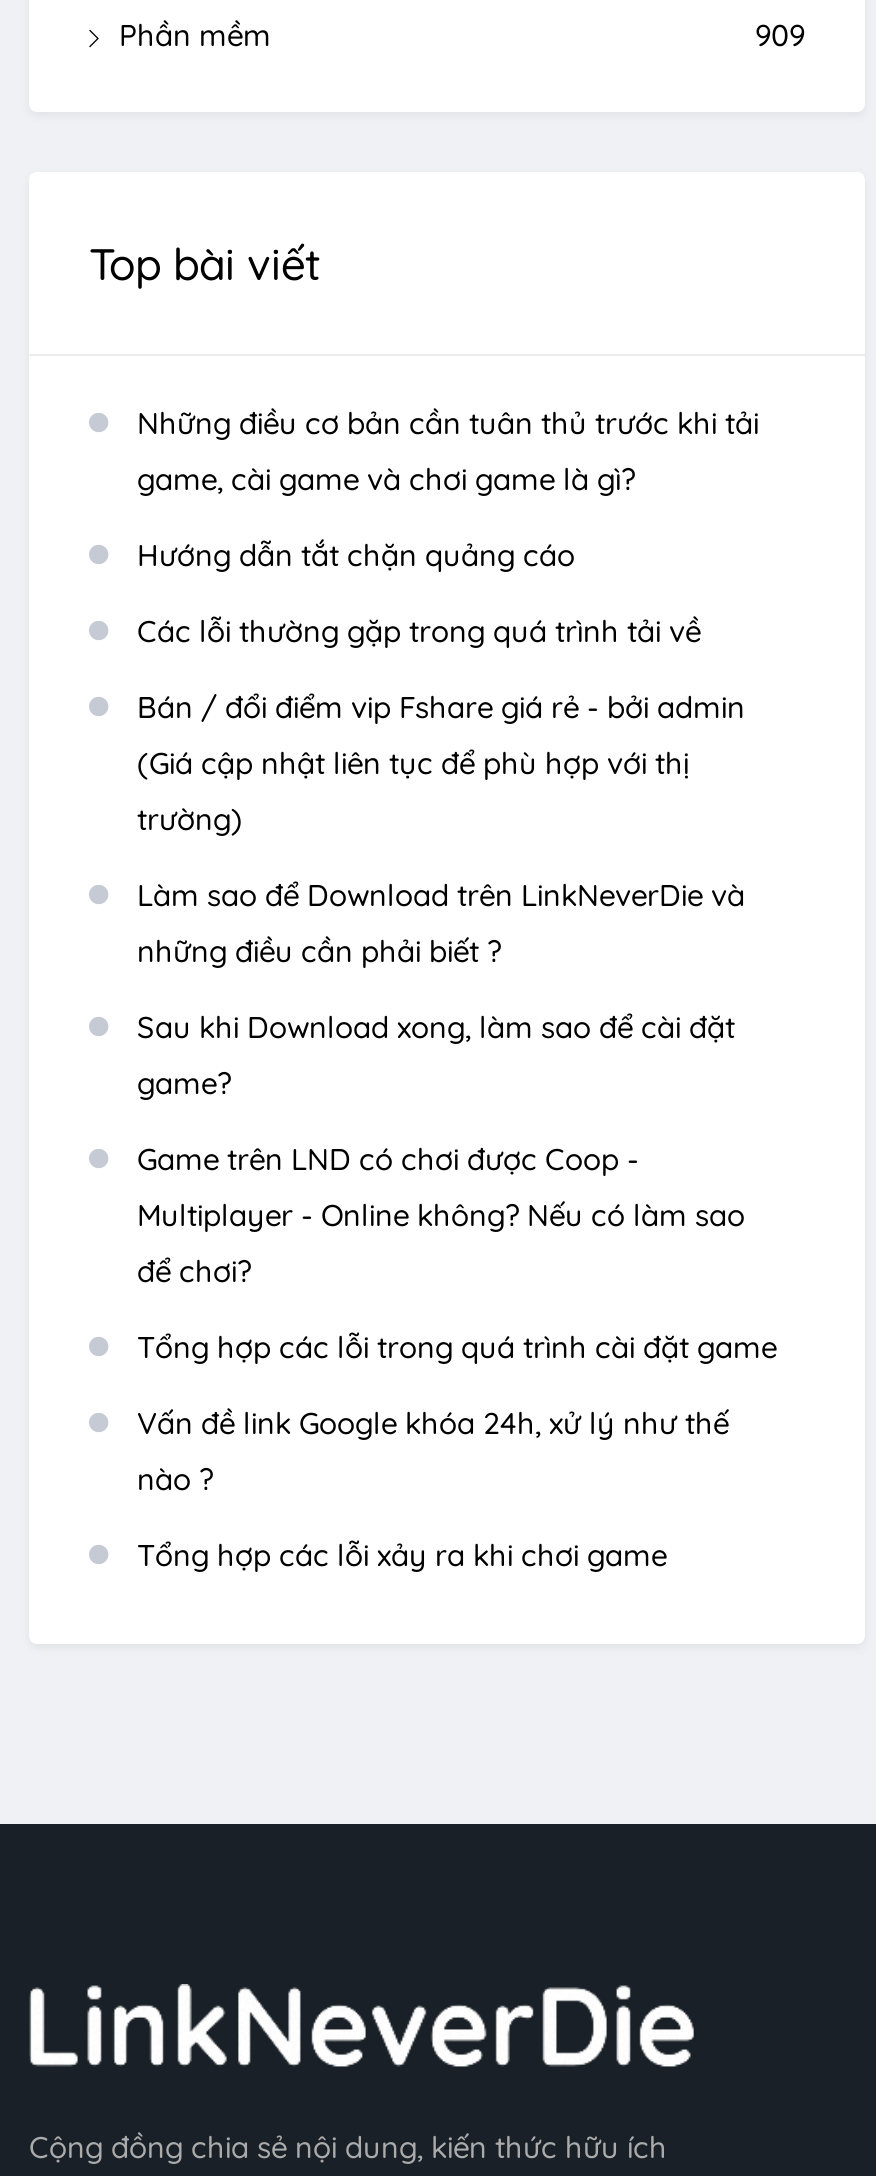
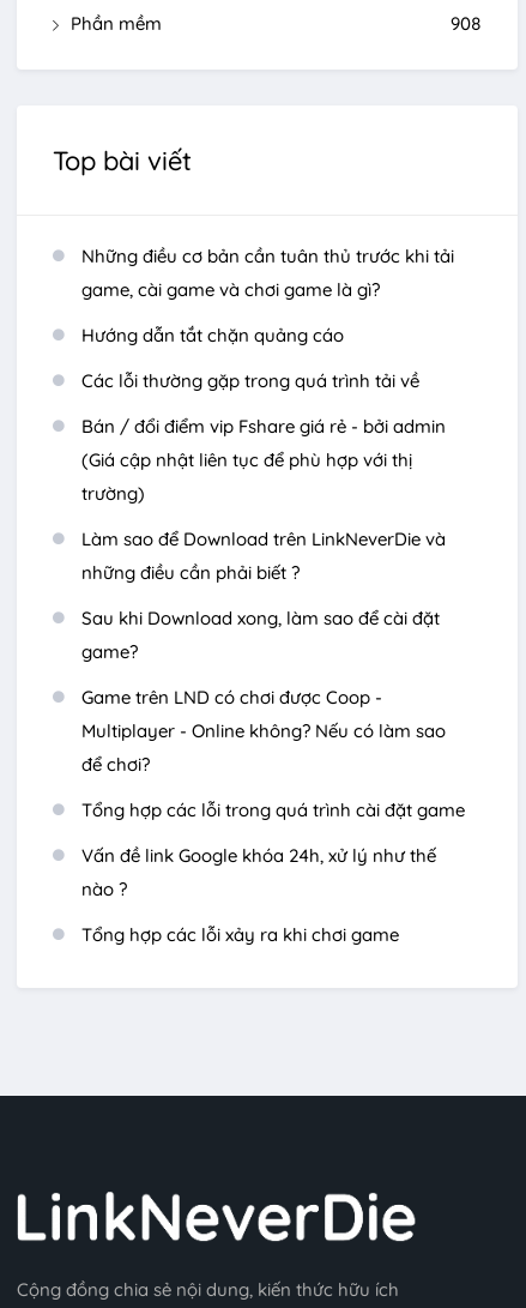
[755,17,805,55] 909 -> [451,12,482,35] 908

